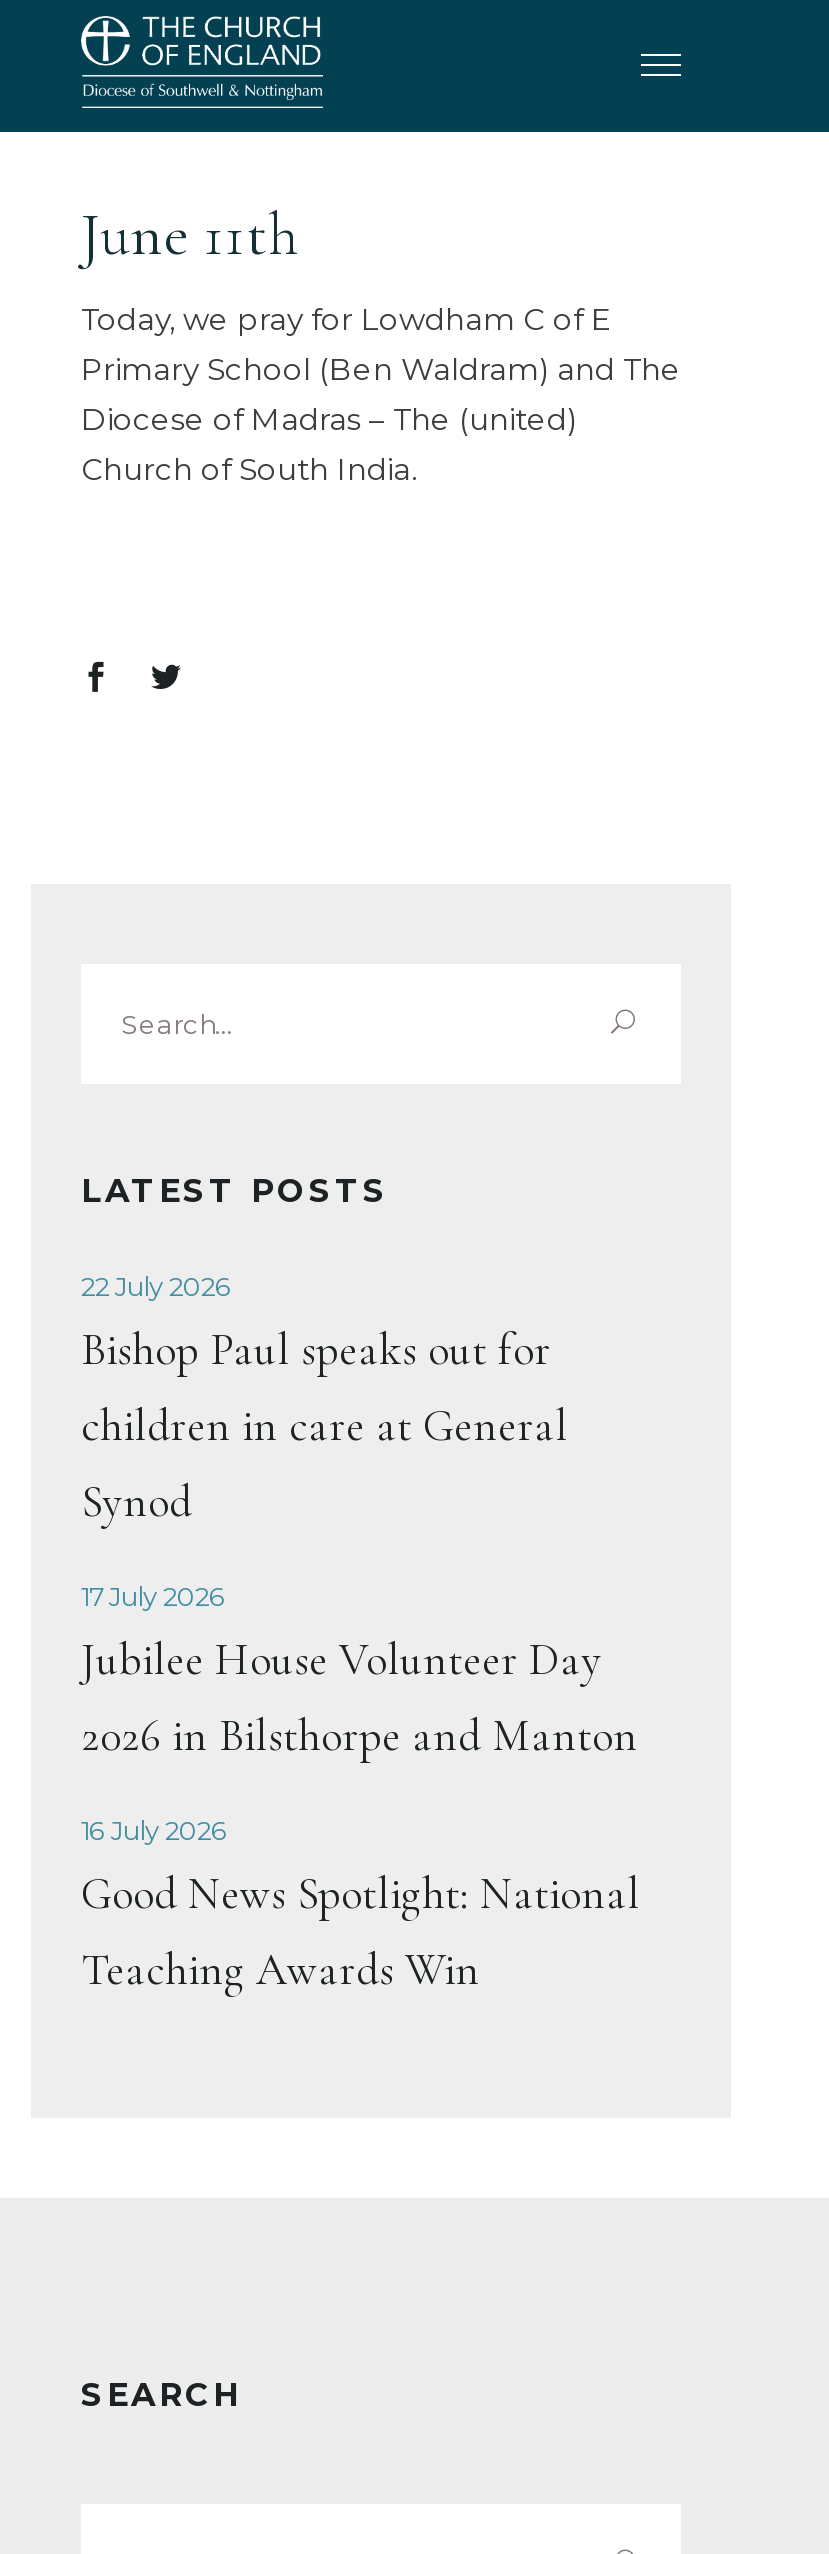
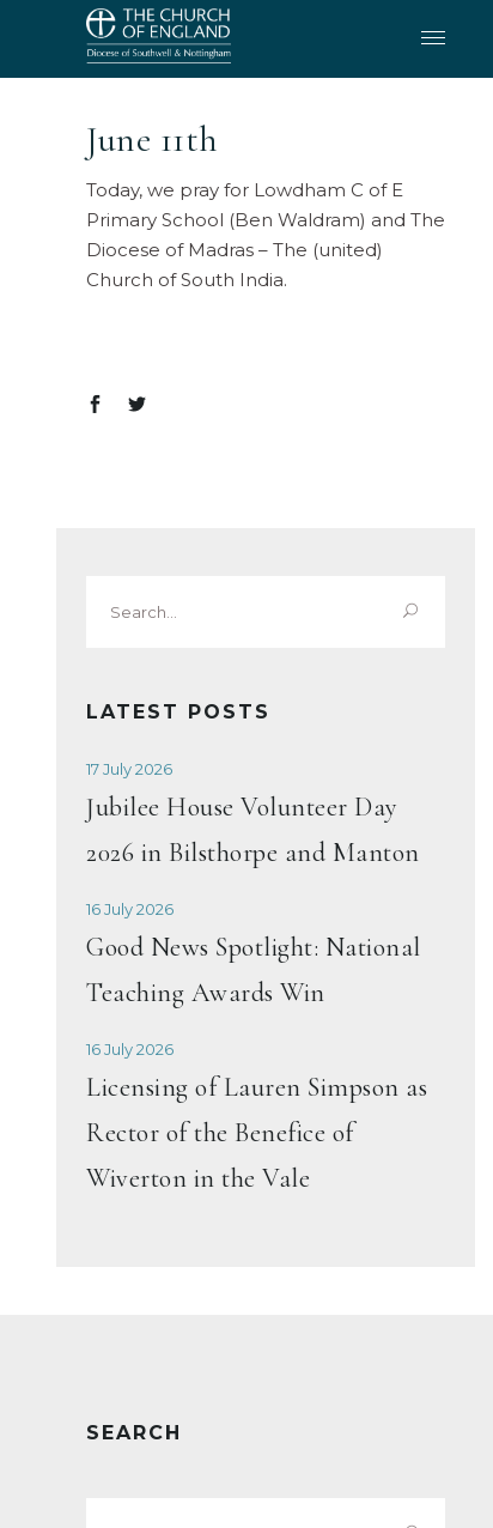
[81,1269,568,1527] 22 July 2026 | Bishop Paul speaks out for | children in care at General | Synod -> none
moved [81,1579,640,1995] -> [86,759,421,1008]: 17 July 2026 | Jubilee House Volunteer Day | 2026 in Bilsthorpe and Manton | 16 July 2026 | Good News Spotlight: National | Teaching Awards Win
none -> [86,1039,427,1193] 16 July 2026 | Licensing of Lauren Simpson as | Rector of the Benefice of | Wiverton in the Vale

